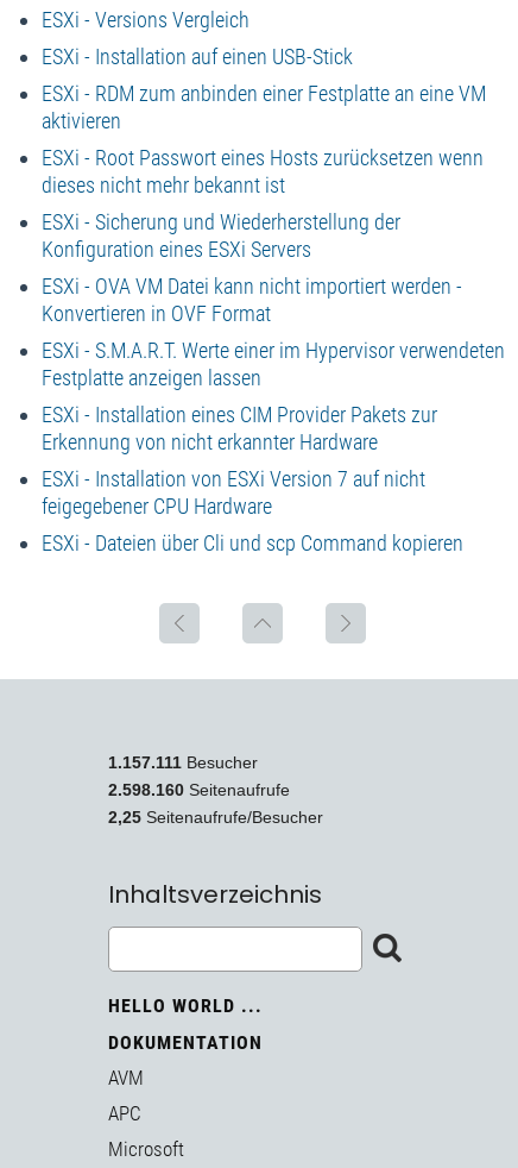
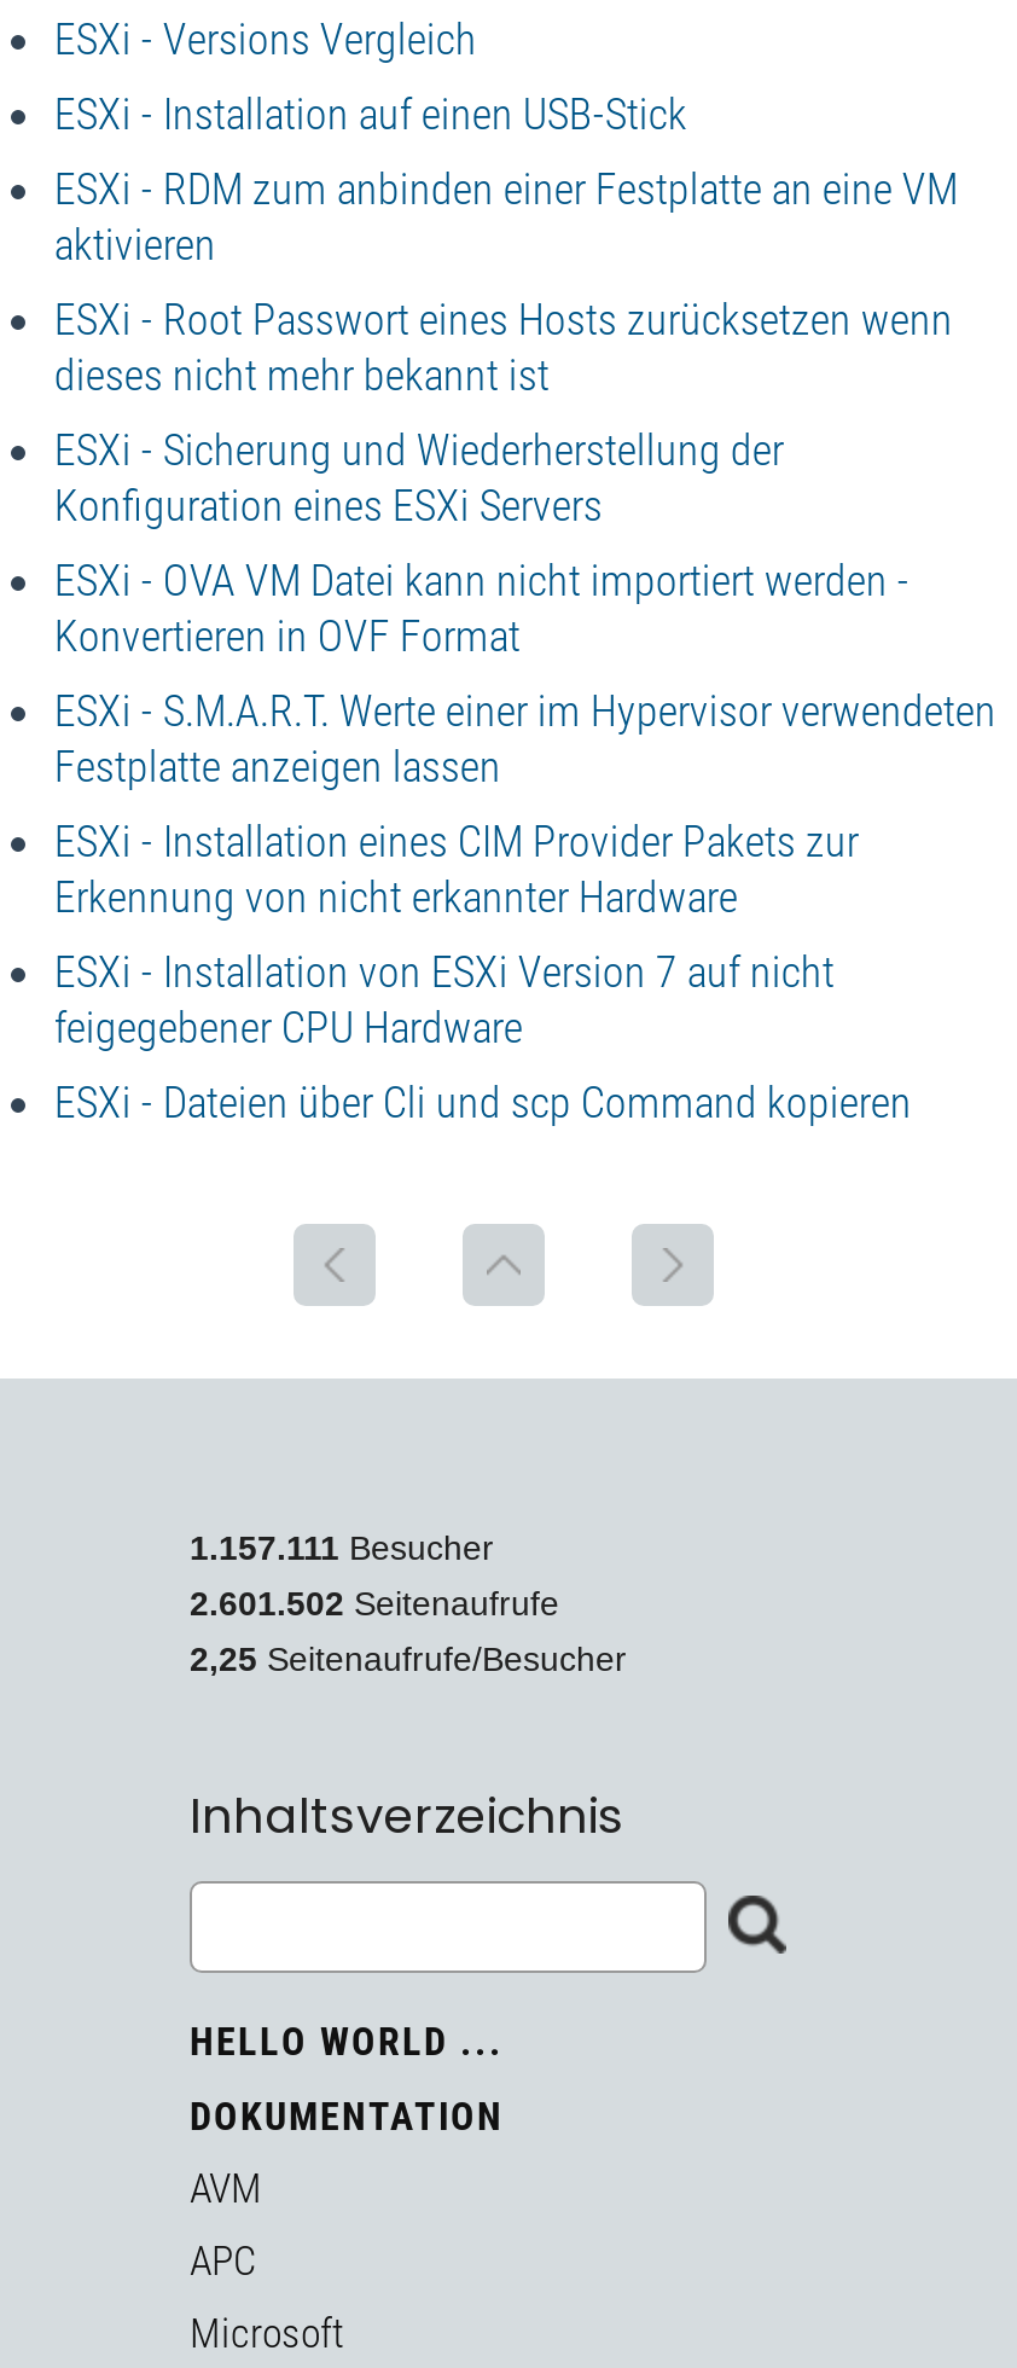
[108,780,290,799] 2.598.160 Seitenaufrufe -> [190,1584,559,1622] 2.601.502 Seitenaufrufe

